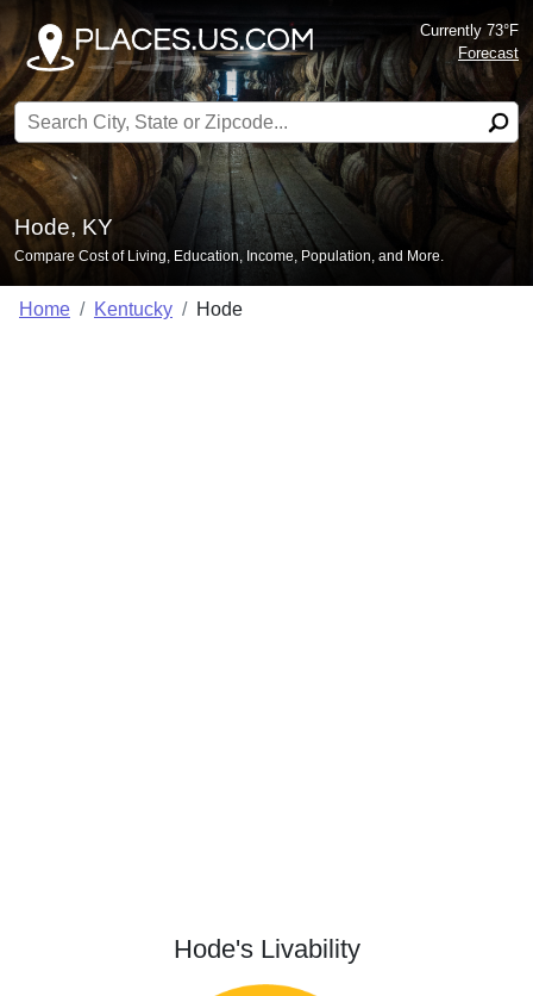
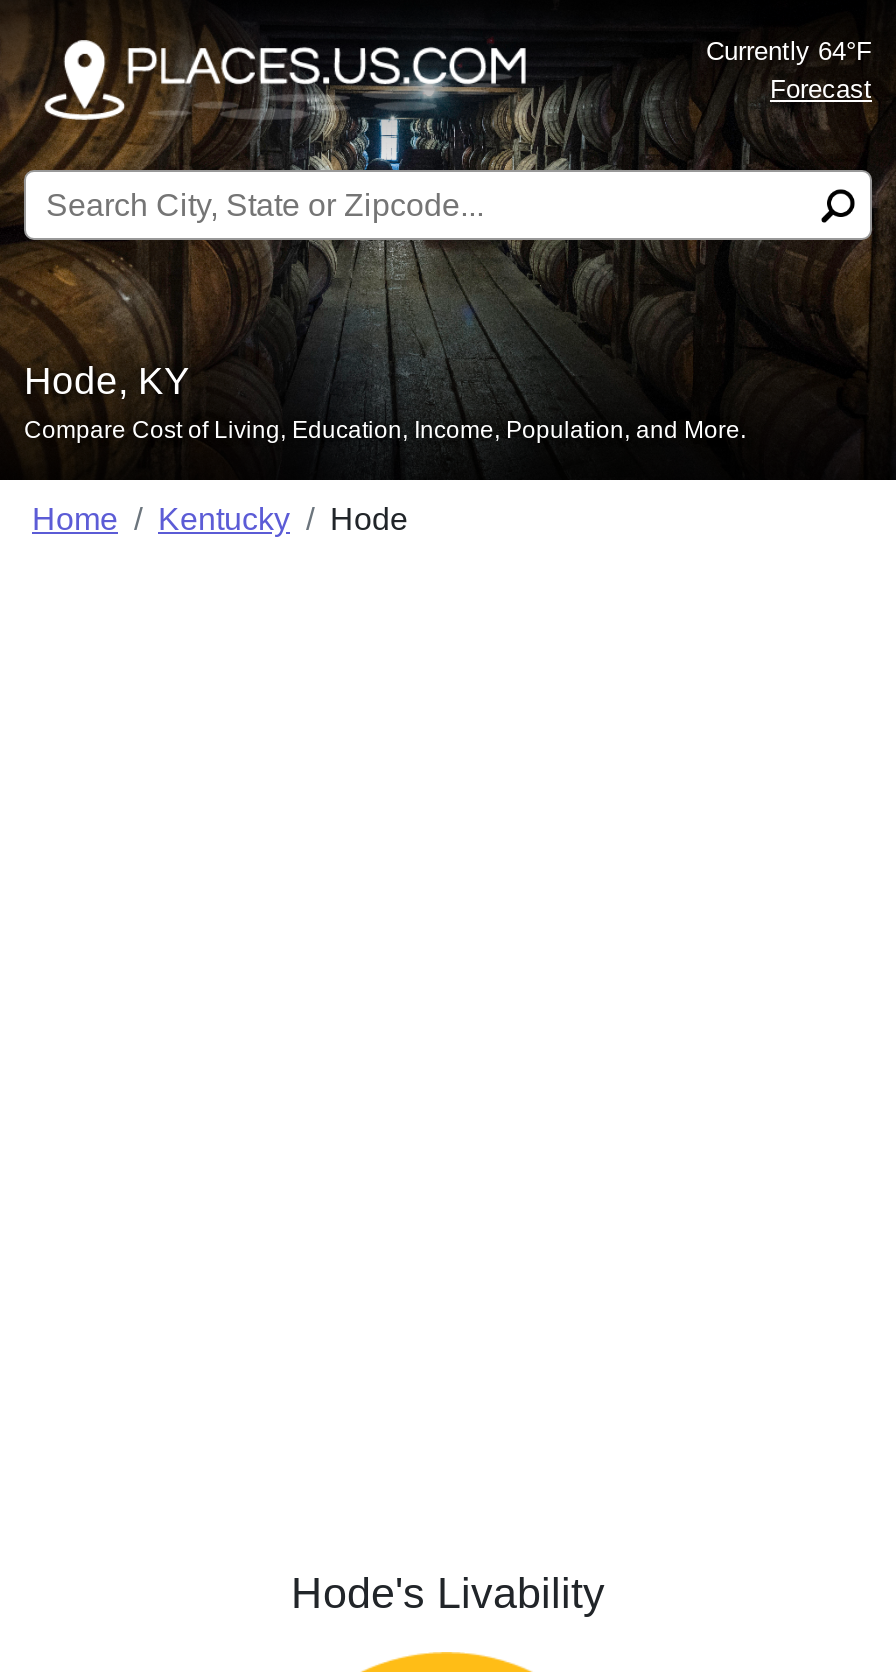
[420,21,519,39] Currently 73°F -> [706,36,872,66] Currently 64°F

